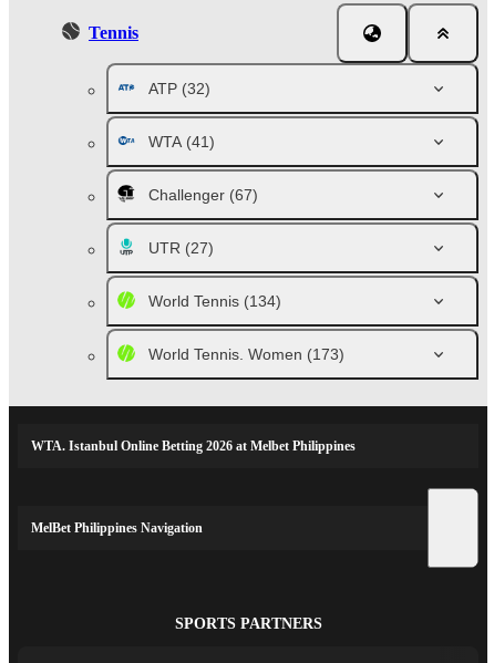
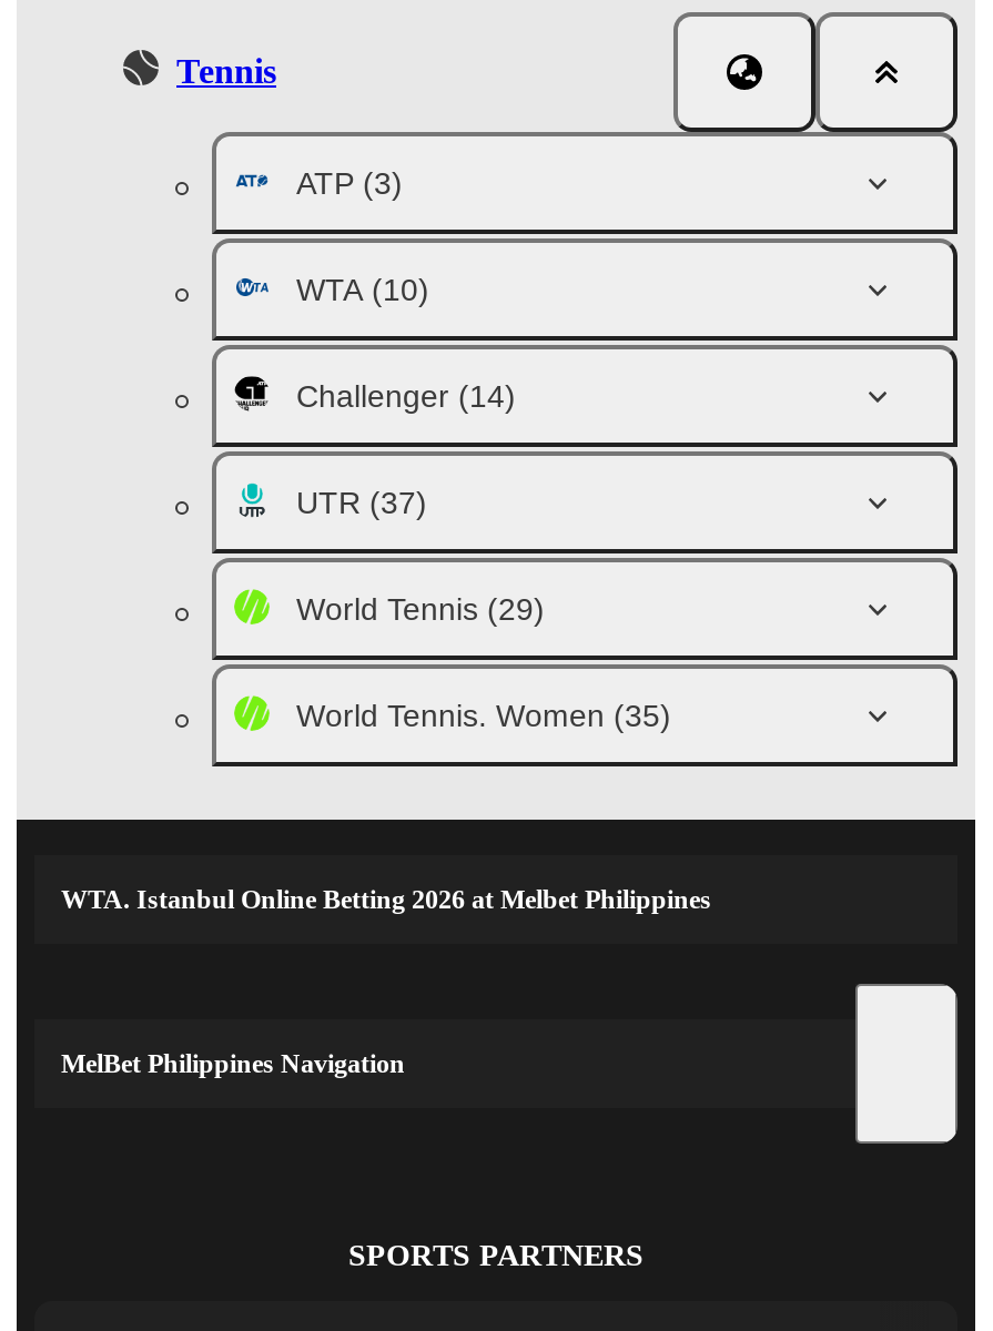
[148,80,210,97] ATP (32) -> [296,165,403,201] ATP (3)
[148,133,215,151] WTA (41) -> [296,272,429,307] WTA (10)
[148,186,258,204] Challenger (67) -> [296,378,516,414] Challenger (14)
[148,239,214,257] UTR (27) -> [296,485,427,520] UTR (37)
[148,292,281,310] World Tennis (134) -> [296,591,545,627] World Tennis (29)
[148,345,344,363] World Tennis. Women (173) -> [296,698,671,733] World Tennis. Women (35)

